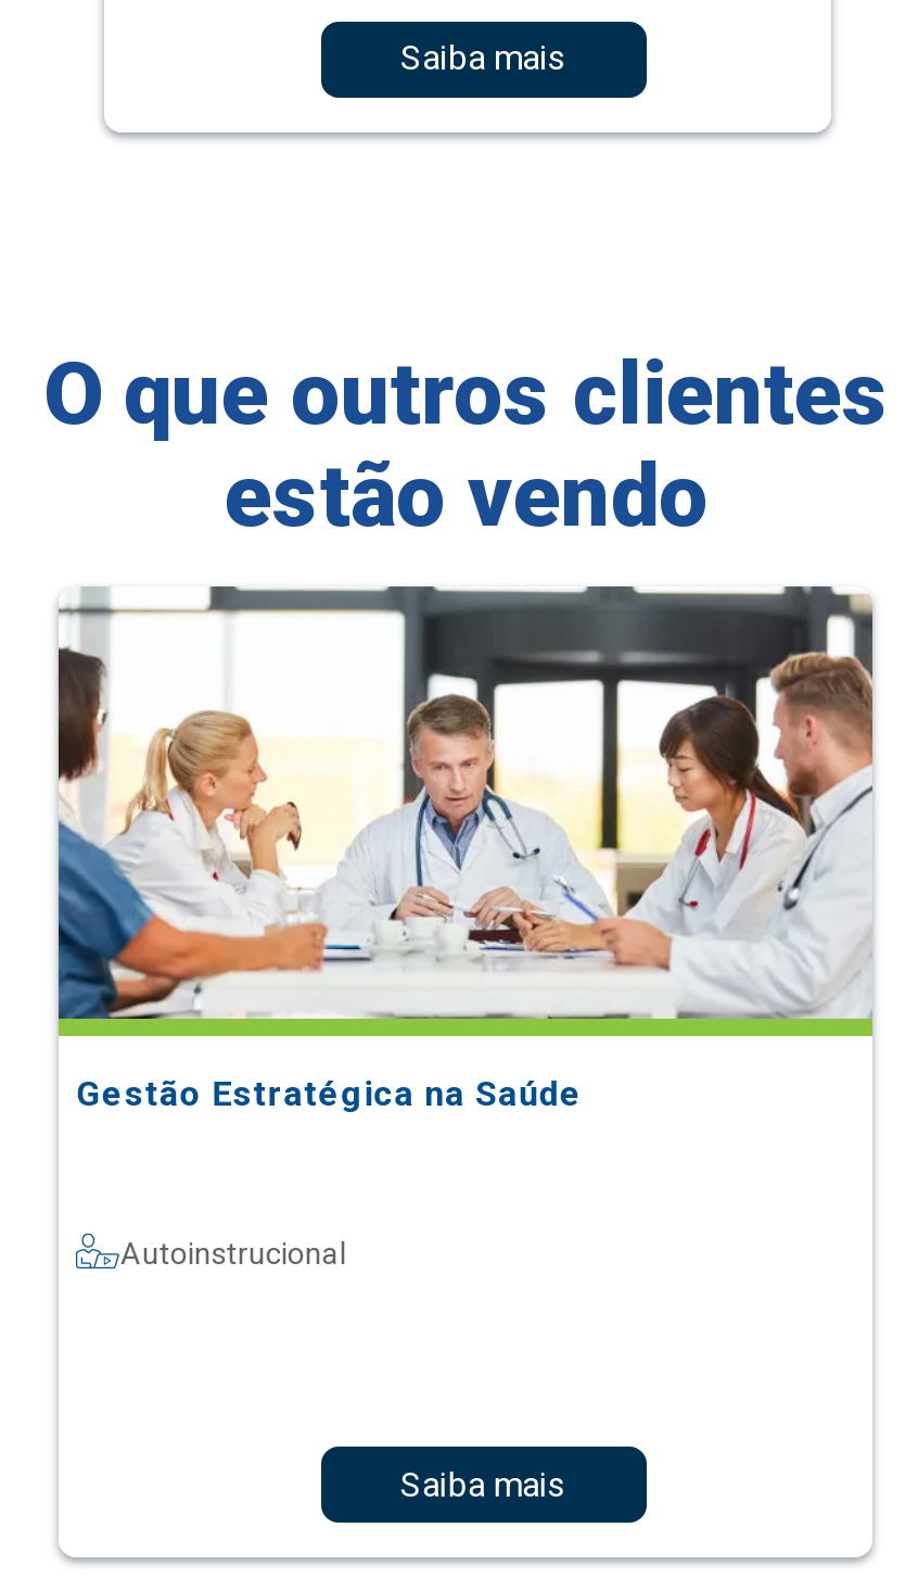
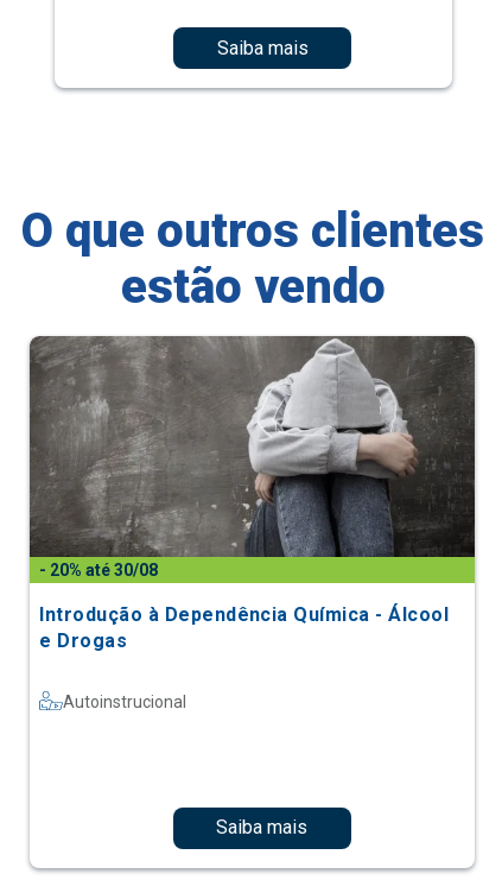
[59,586,875,1115] [image] | Gestão Estratégica na Saúde -> [28,335,476,651] [image] | - 20% até 30/08 | Introdução à Dependência Química - Álcool | e Drogas

